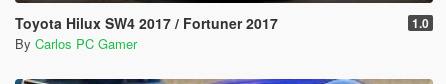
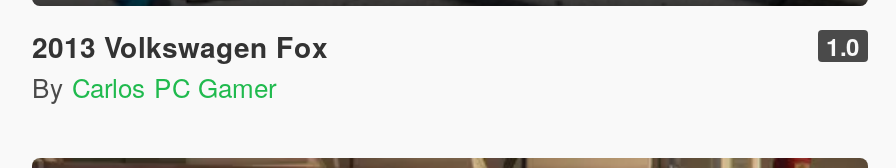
[15,13,278,33] Toyota Hilux SW4 2017 / Fortuner 2017 -> [32,26,328,66] 2013 Volkswagen Fox

